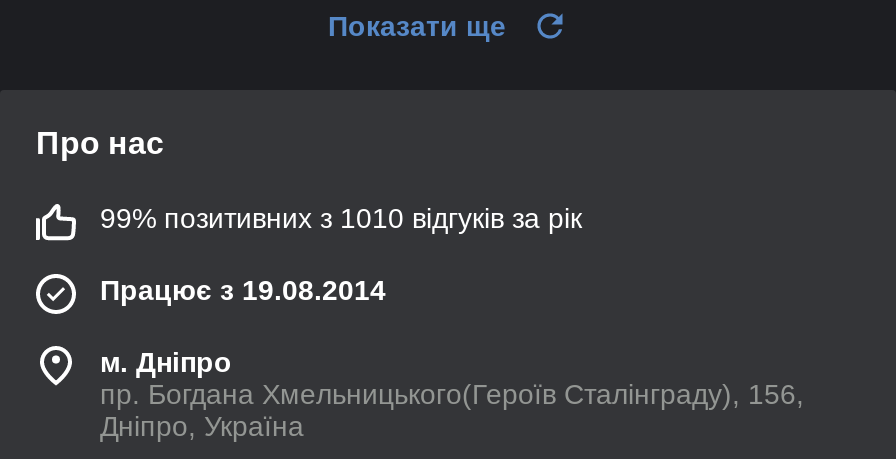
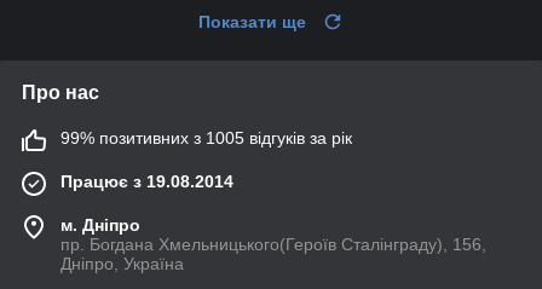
[100,202,582,234] 99% позитивних з 1010 відгуків за рік -> [60,128,352,147] 99% позитивних з 1005 відгуків за рік

